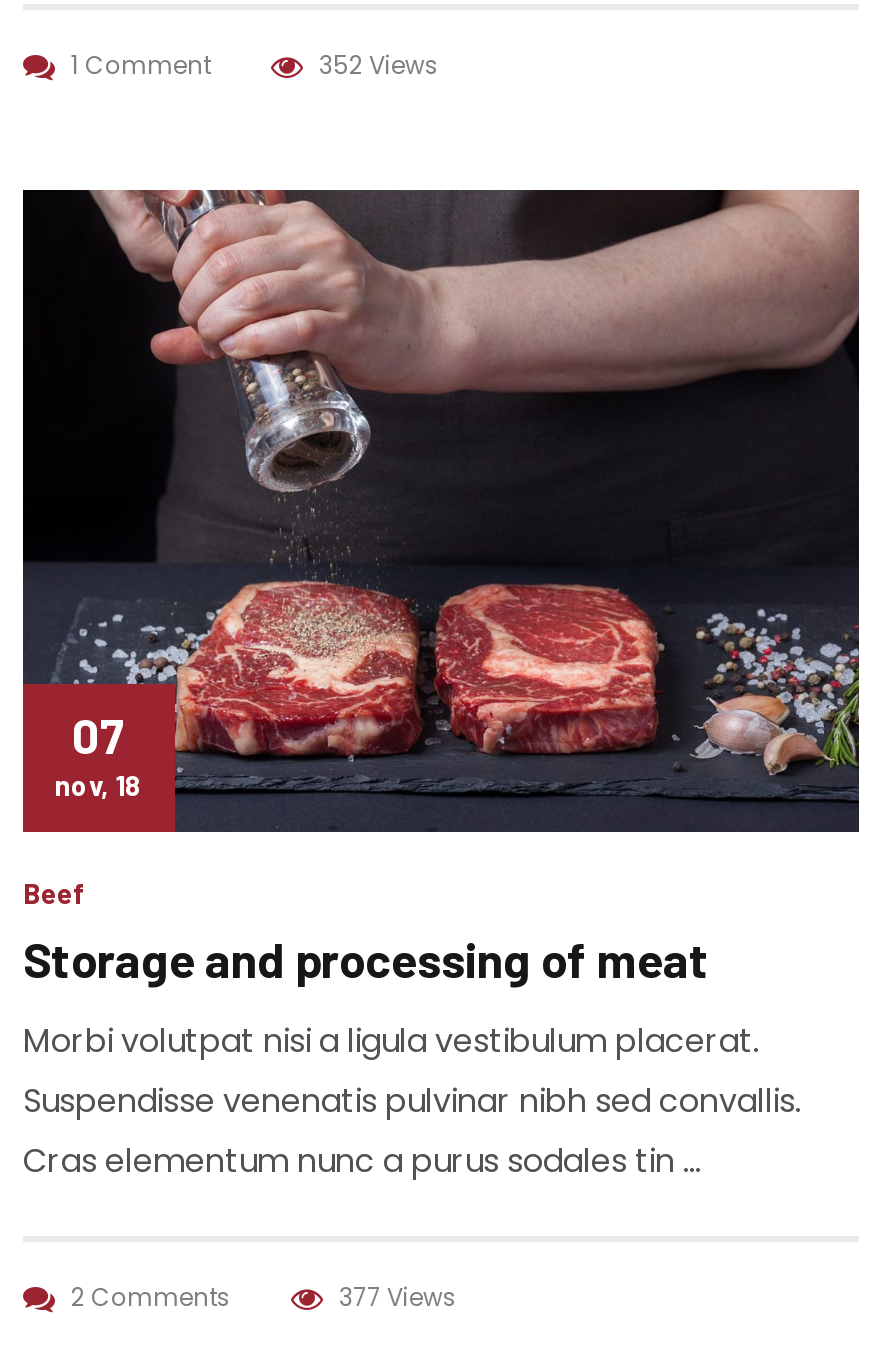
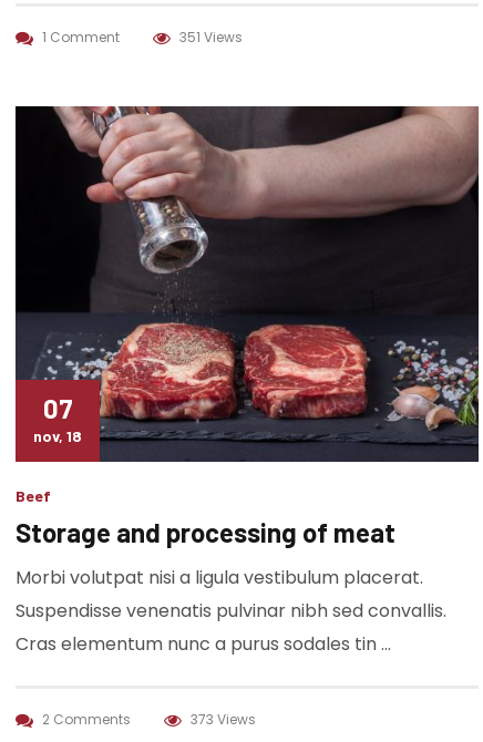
[319,48,439,82] 352 Views -> [179,27,243,46] 351 Views
[339,1281,457,1315] 377 Views -> [191,710,256,728] 373 Views

